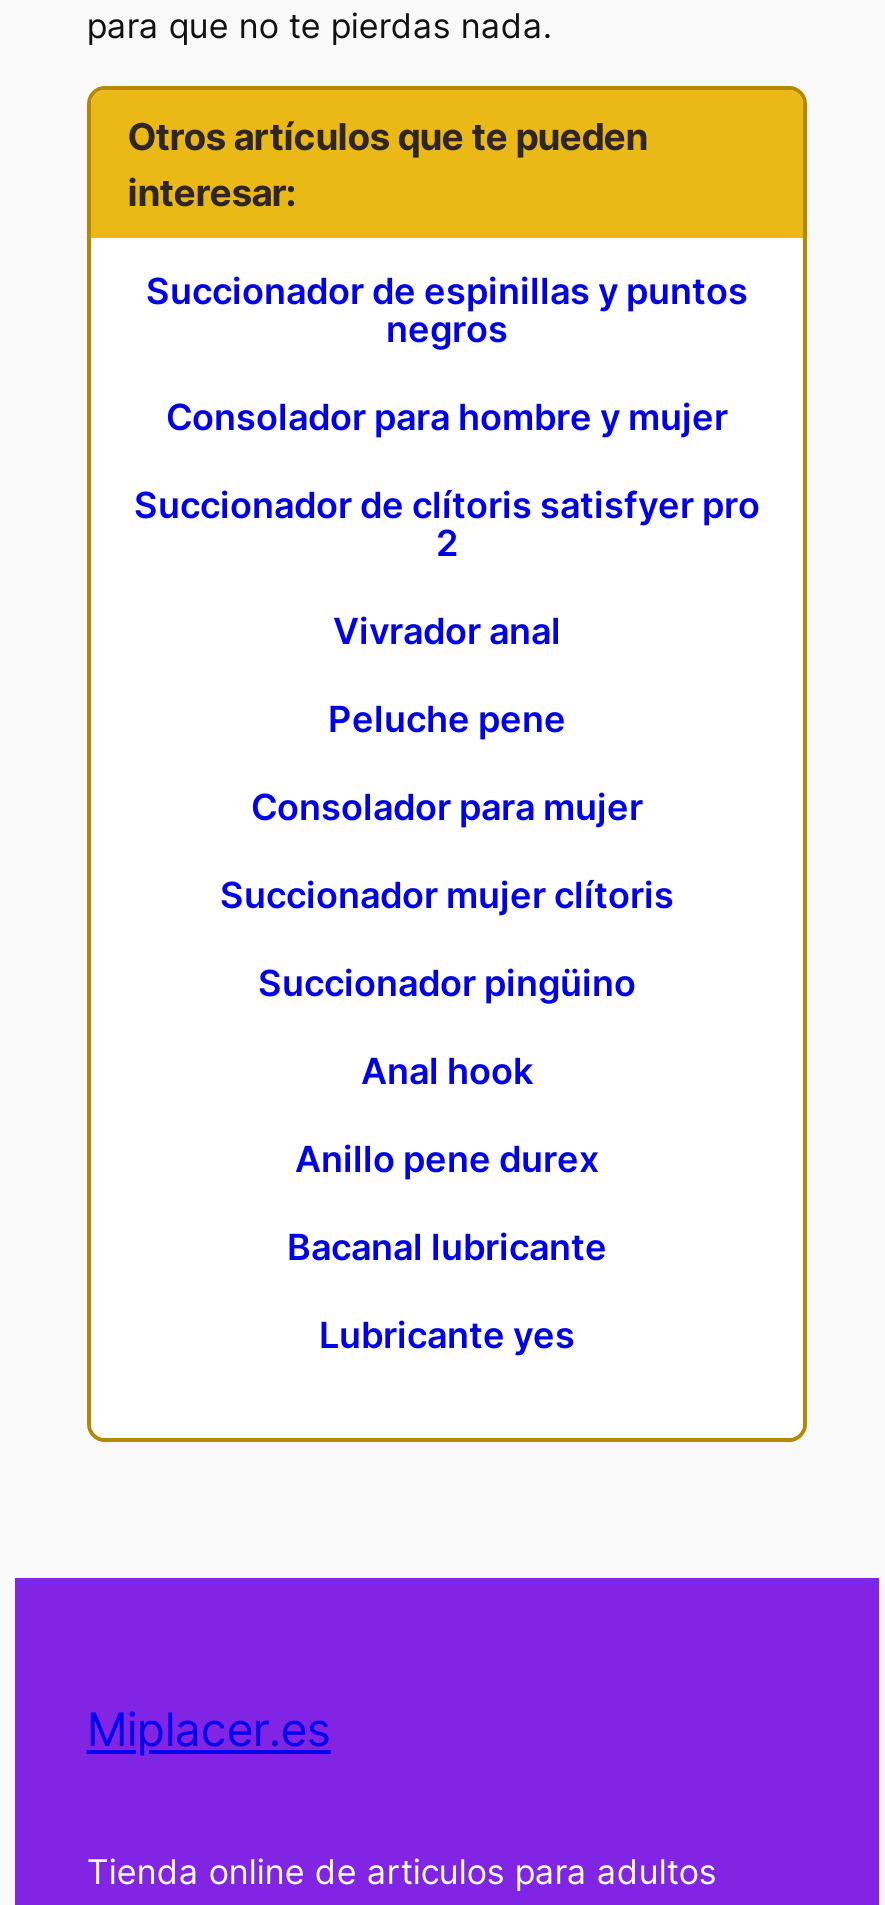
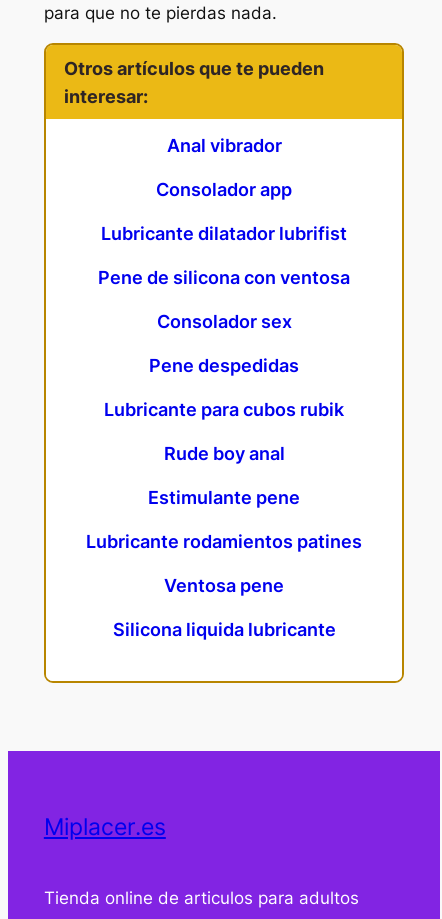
[146,271,748,351] Succionador de espinillas y puntos | negros -> [166,135,281,156] Anal vibrador
[166,397,728,439] Consolador para hombre y mujer -> [156,179,292,200] Consolador app
[134,485,760,565] Succionador de clítoris satisfyer pro | 2 -> [101,223,347,244] Lubricante dilatador lubrifist
[333,611,561,653] Vivrador anal -> [98,267,350,288] Pene de silicona con ventosa
[328,699,566,741] Peluche pene -> [156,311,291,332] Consolador sex
[251,787,643,829] Consolador para mujer -> [149,355,299,376] Pene despedidas
[220,875,674,917] Succionador mujer clítoris -> [104,399,344,420] Lubricante para cubos rubik
[258,963,636,1005] Succionador pingüino -> [163,443,284,464] Rude boy anal
[361,1051,533,1093] Anal hook -> [148,487,300,508] Estimulante pene
[295,1139,599,1181] Anillo pene durex -> [86,531,362,552] Lubricante rodamientos patines
[287,1227,607,1269] Bacanal lubricante -> [164,575,284,596] Ventosa pene
[319,1315,575,1357] Lubricante yes -> [112,619,335,640] Silicona liquida lubricante

